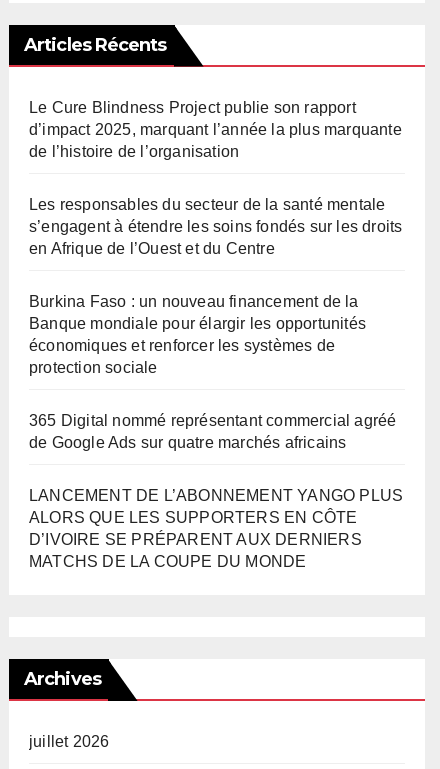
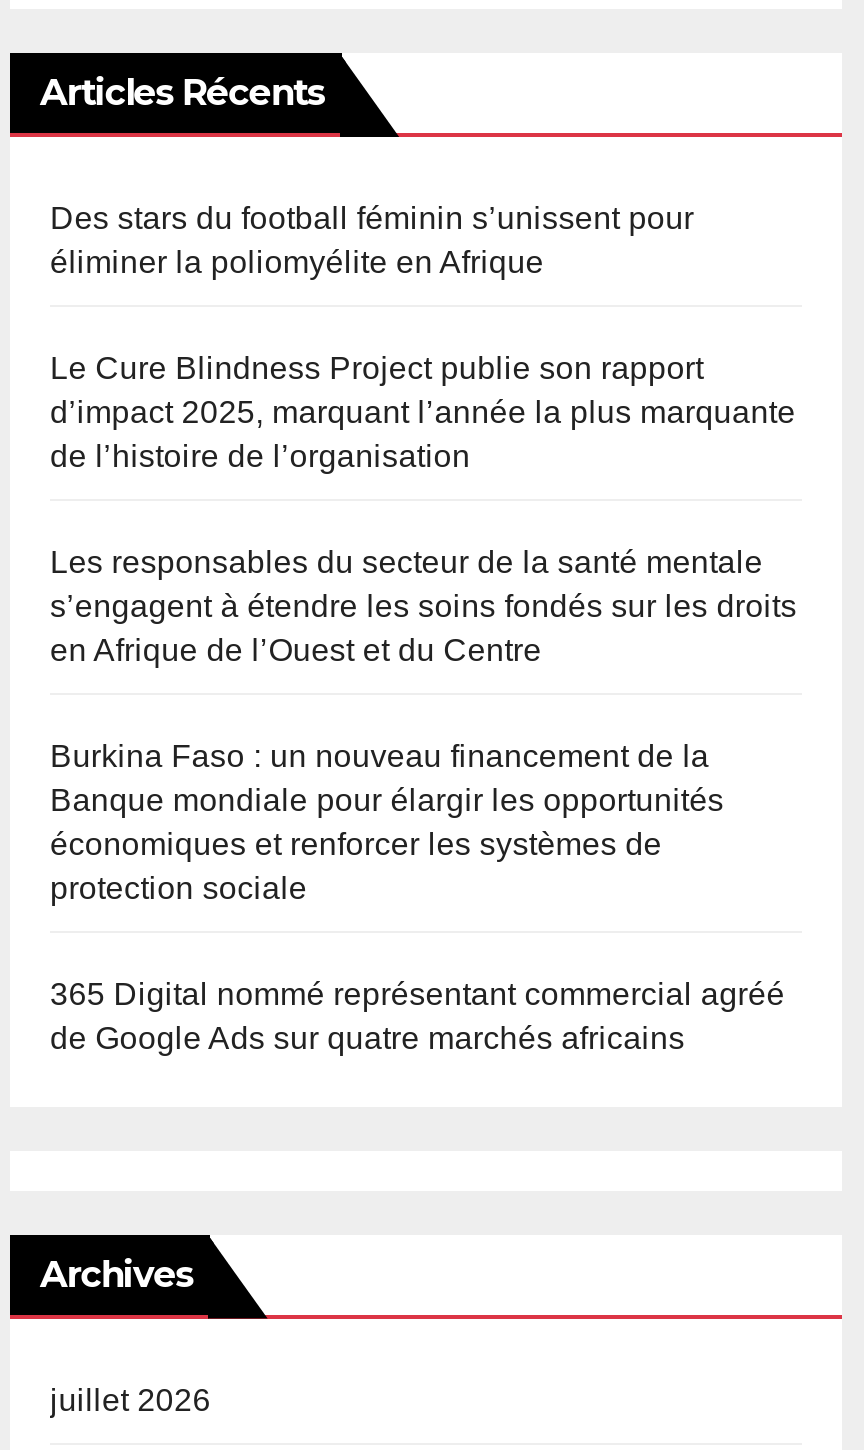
none -> [50,201,694,279] Des stars du football féminin s’unissent pour | éliminer la poliomyélite en Afrique
moved [29,98,402,450] -> [50,351,797,1055]: Le Cure Blindness Project publie son rapport | d’impact 2025, marquant l’année la plus marquante | de l’histoire de l’organisation | ... | 365 Digital nommé représentant commercial agréé | de Google Ads sur quatre marchés africains
[29,486,403,569] LANCEMENT DE L’ABONNEMENT YANGO PLUS | ALORS QUE LES SUPPORTERS EN CÔTE | D’IVOIRE SE PRÉPARENT AUX DERNIERS | MATCHS DE LA COUPE DU MONDE -> none

